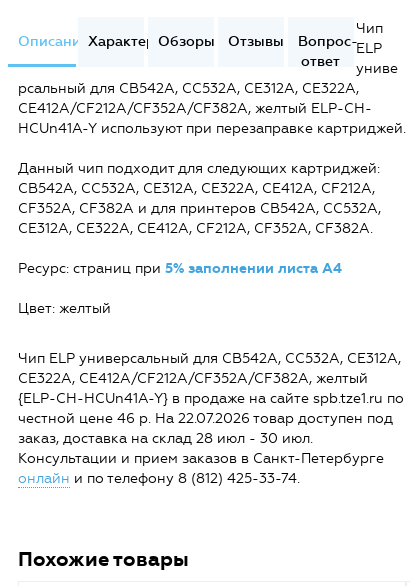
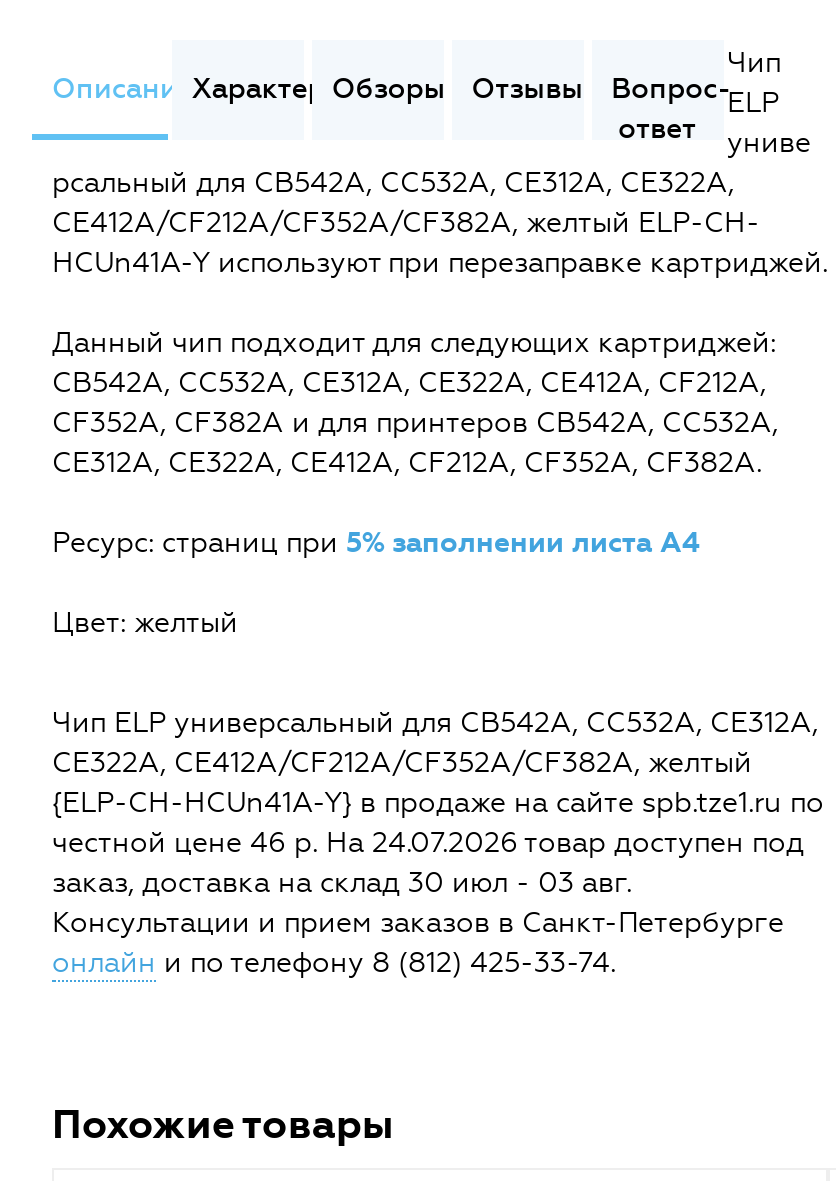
[18,410,393,427] честной цене 46 р. На 22.07.2026 товар доступен под -> [52,826,804,860] честной цене 46 р. На 24.07.2026 товар доступен под
[18,430,313,447] заказ, доставка на склад 28 июл - 30 июл. -> [52,866,632,900] заказ, доставка на склад 30 июл - 03 авг.

